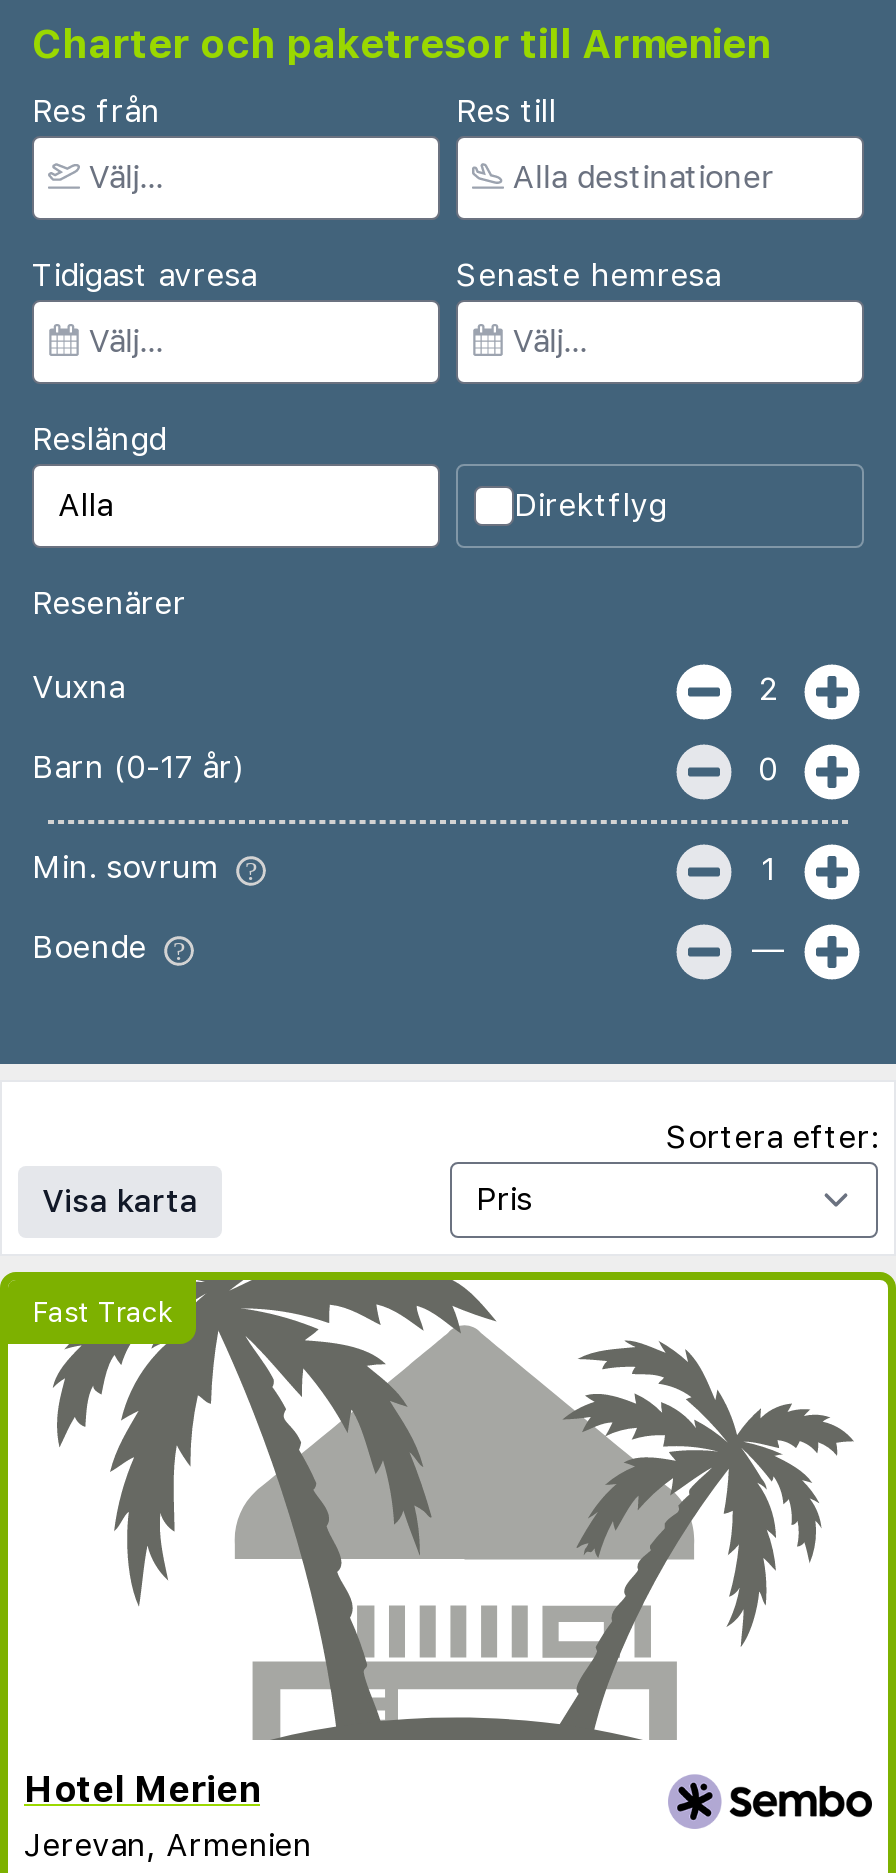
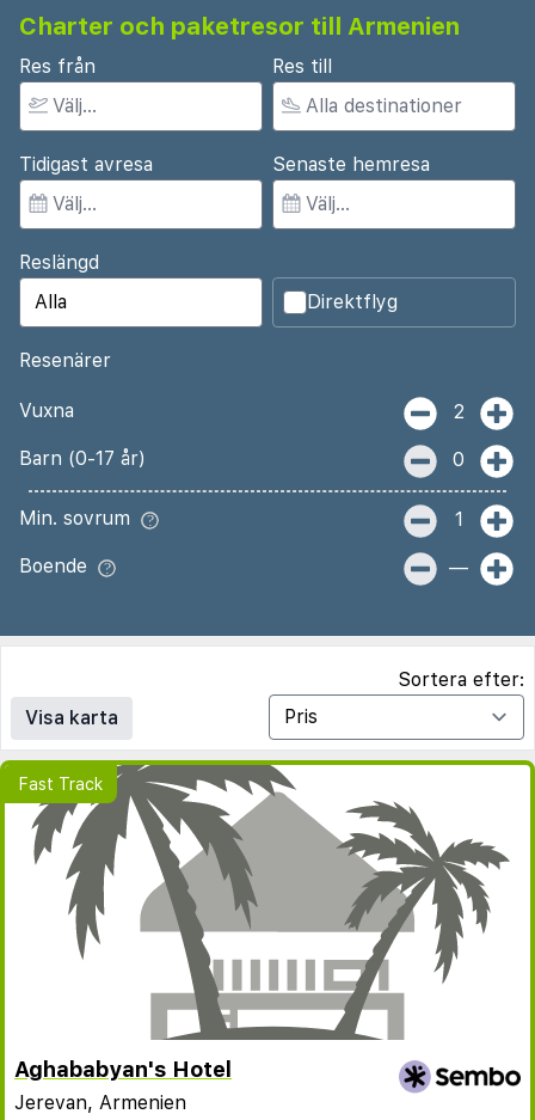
[24,1768,260,1810] Hotel Merien -> [14,1057,232,1082] Aghababyan's Hotel

